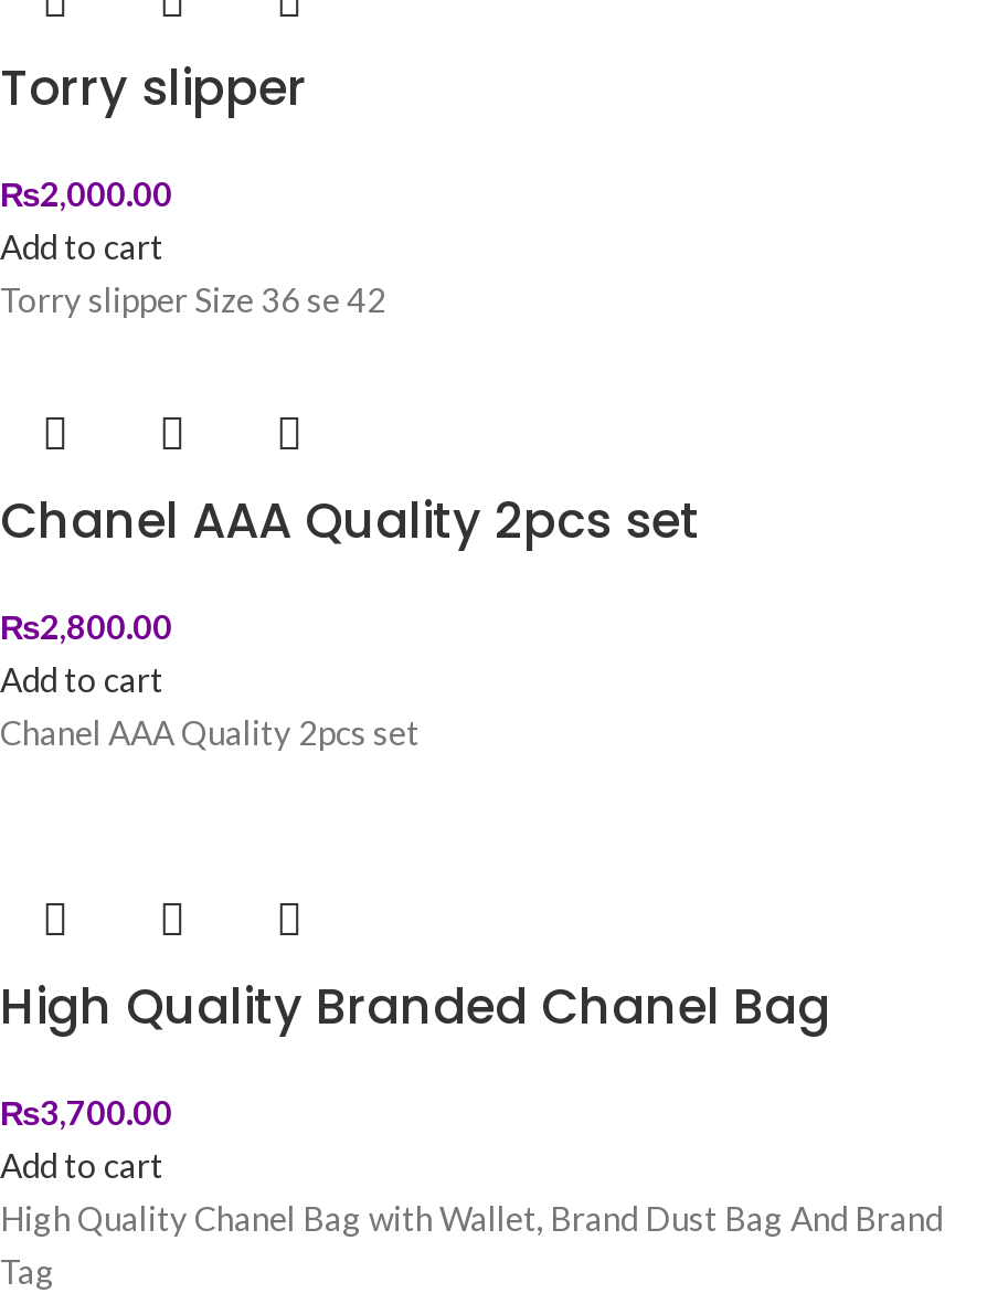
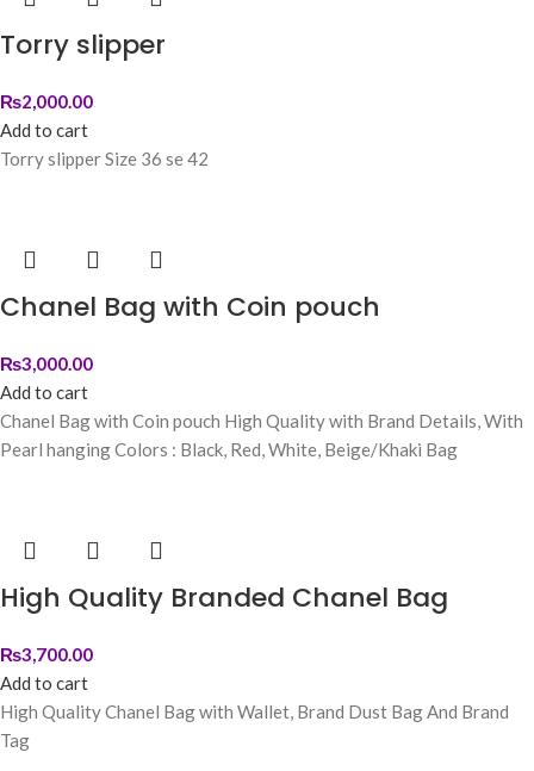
[0,486,700,555] Chanel AAA Quality 2pcs set -> [0,288,380,325] Chanel Bag with Coin pouch
[0,606,172,645] ₨2,800.00 -> [0,352,93,374] ₨3,000.00
[0,712,420,751] Chanel AAA Quality 2pcs set -> [0,410,523,460] Chanel Bag with Coin pouch High Quality with Brand Details, With | Pearl hanging Colors : Black, Red, White, Beige/Khaki Bag

